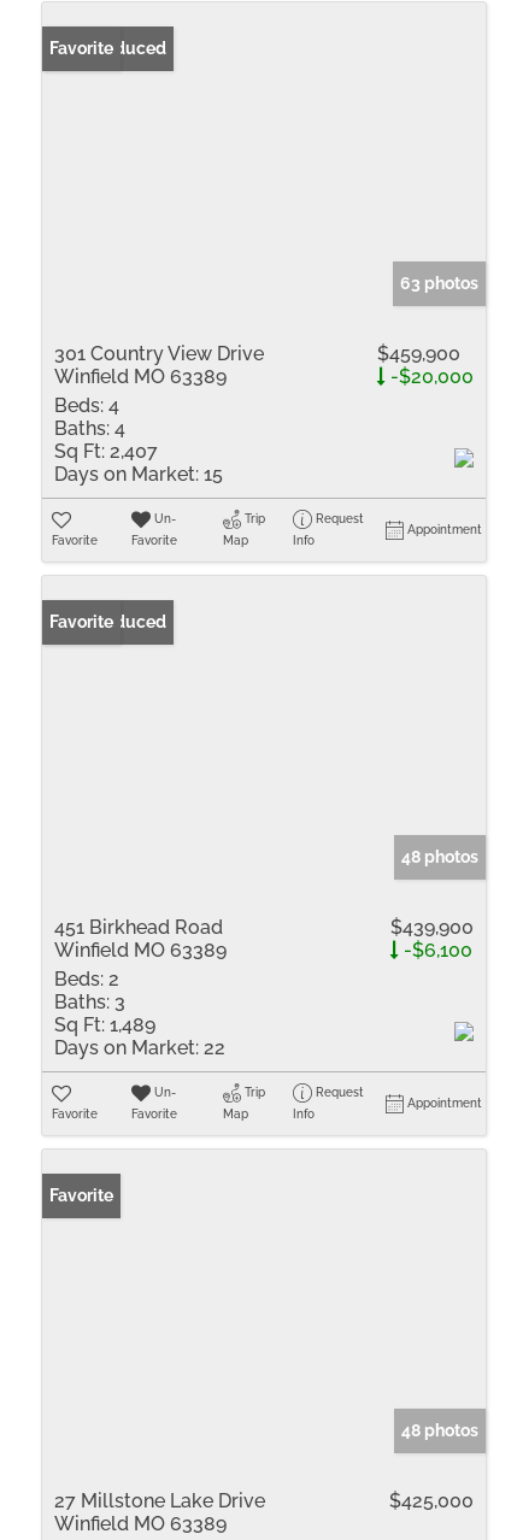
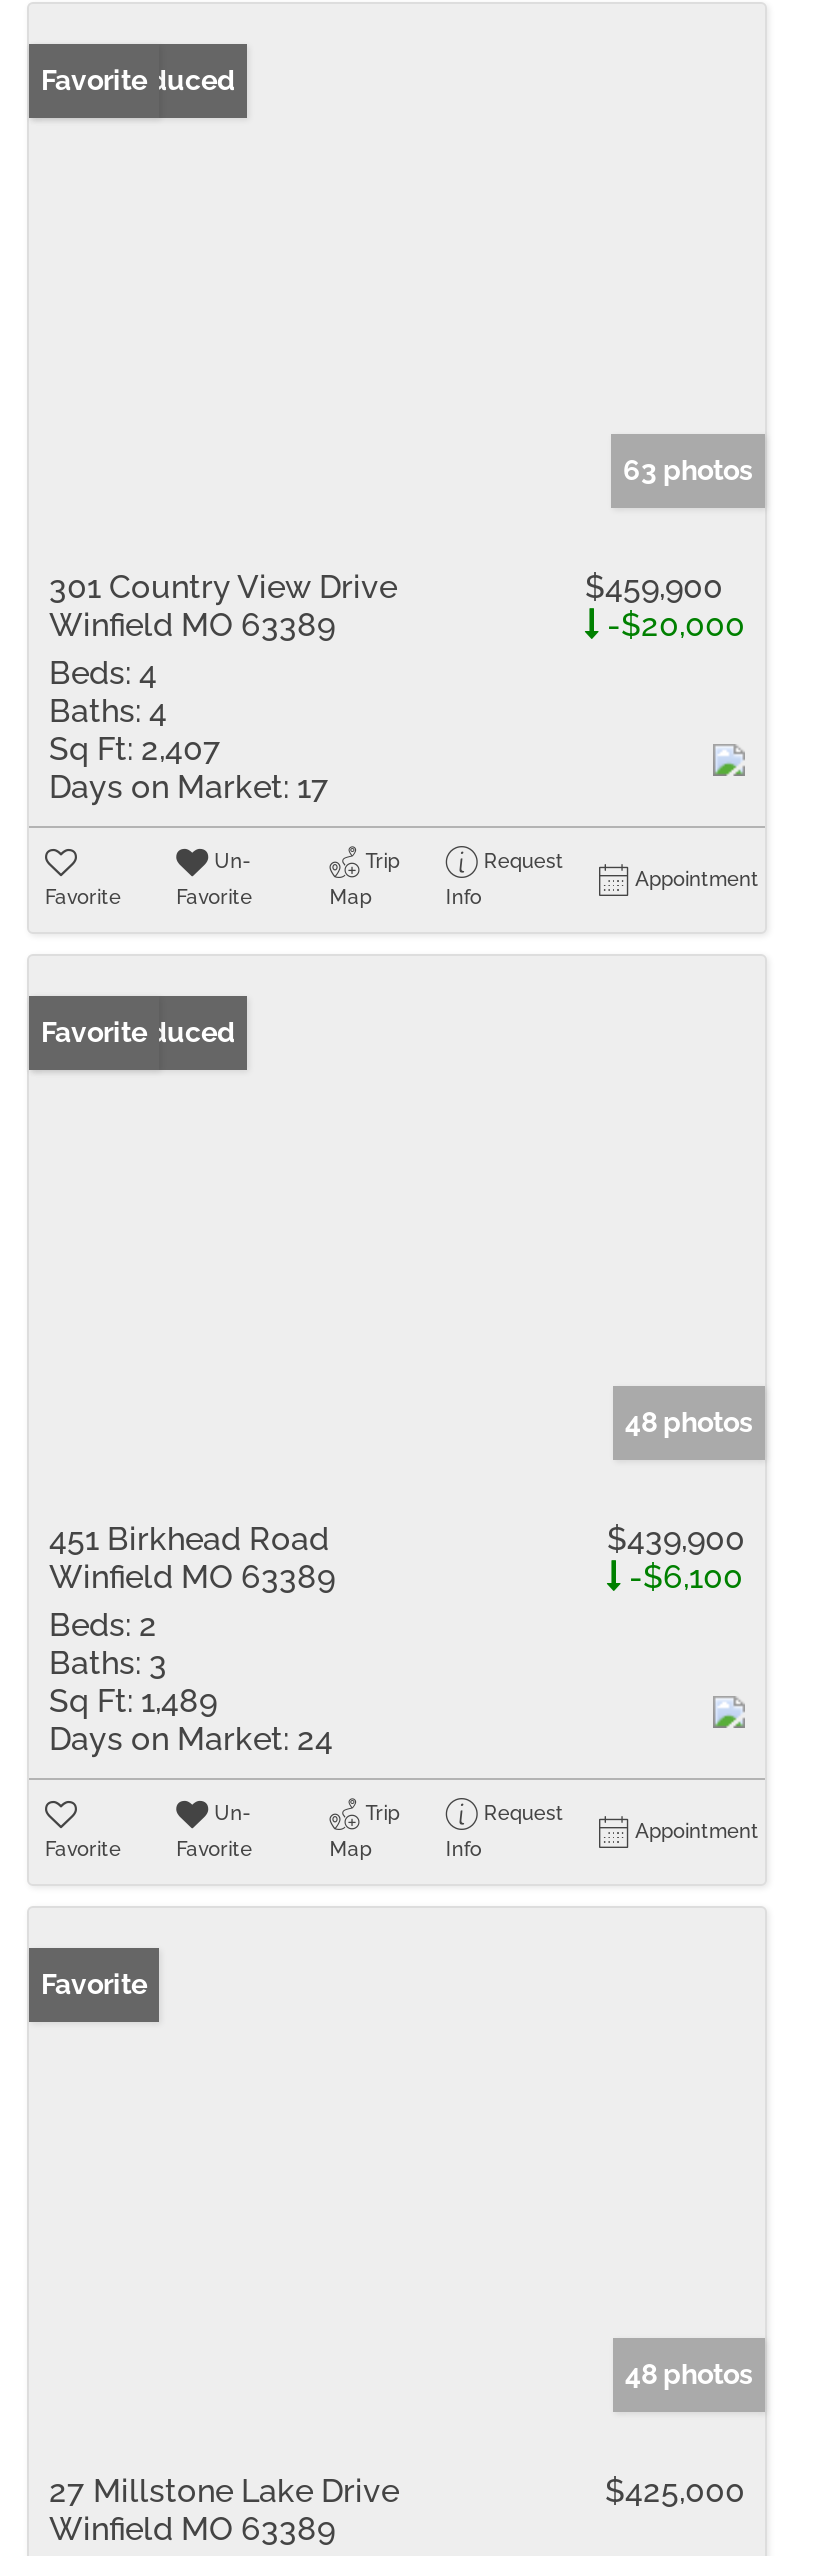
[54,463,223,486] Days on Market: 15 -> [49,768,329,806] Days on Market: 17
[54,1036,225,1059] Days on Market: 22 -> [49,1720,333,1758] Days on Market: 24

